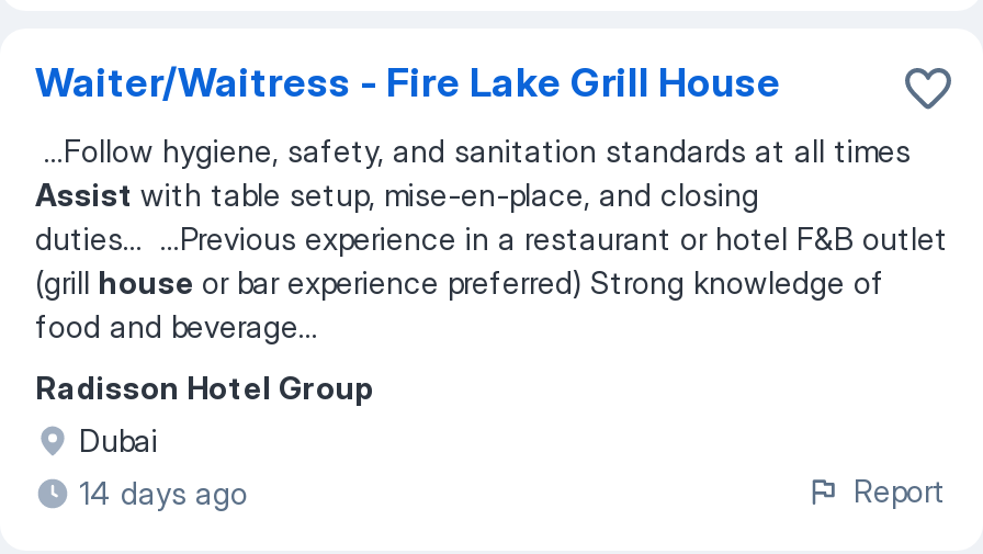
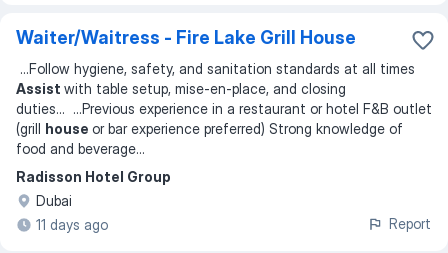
[79,474,248,511] 14 days ago -> [36,216,108,233] 11 days ago

